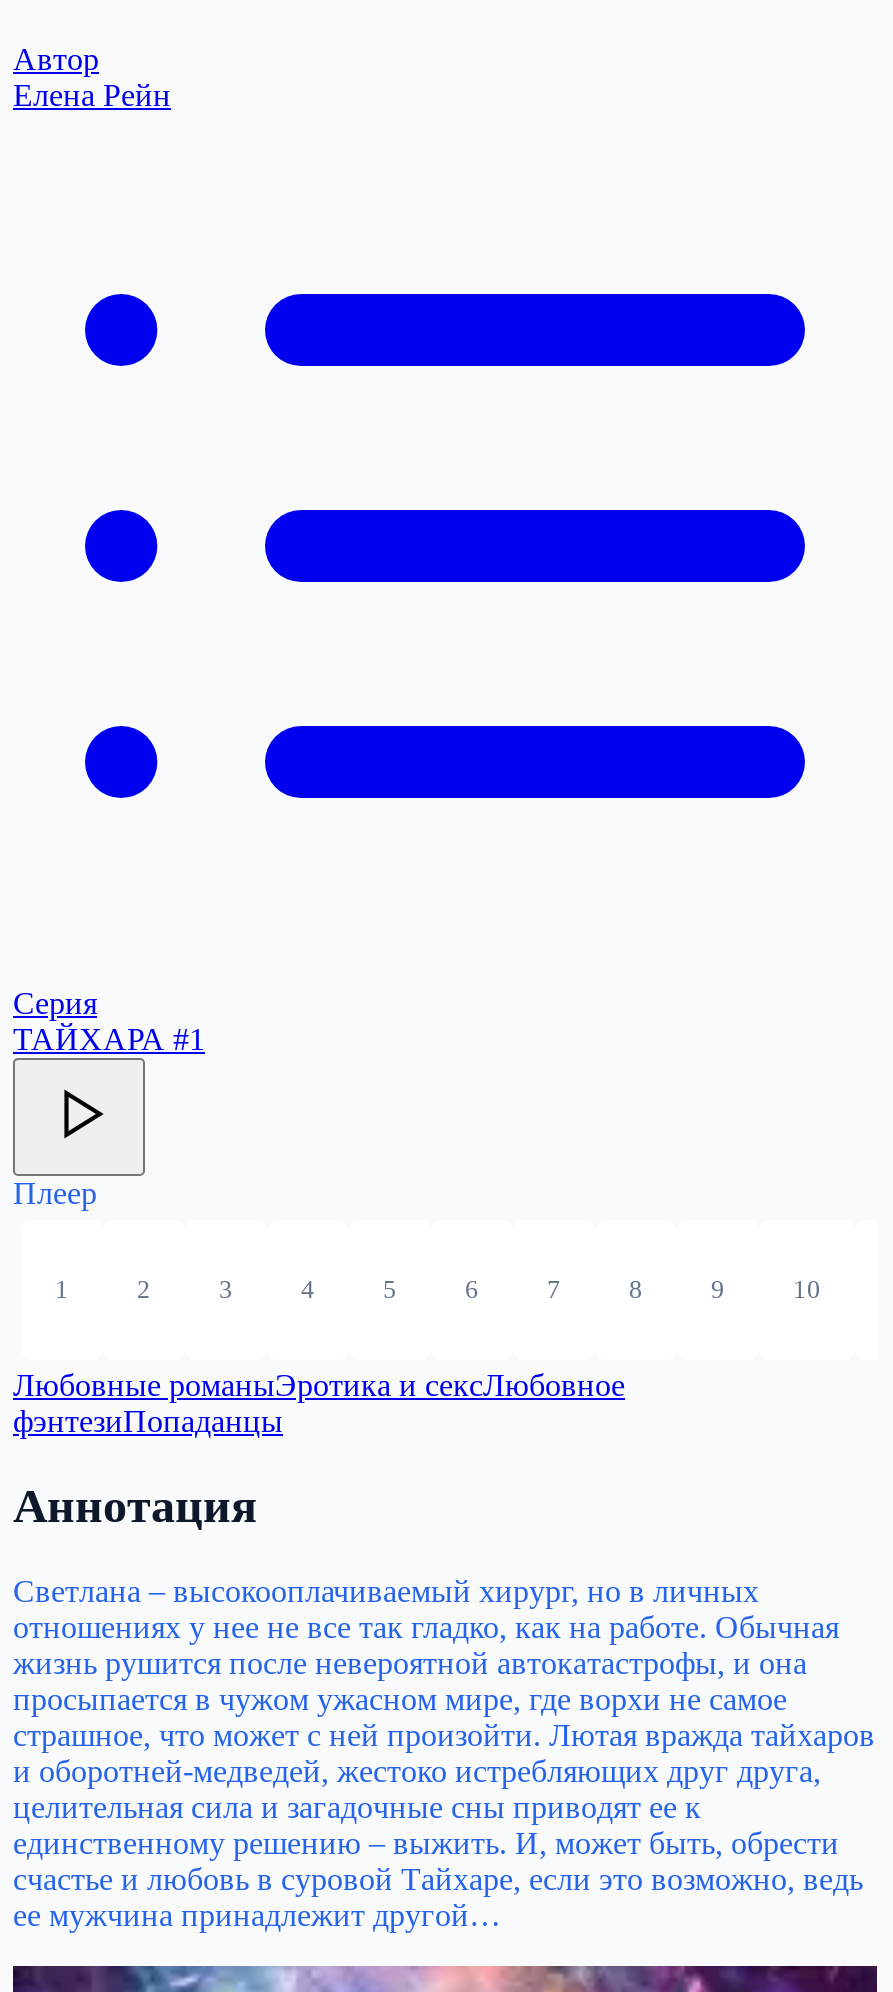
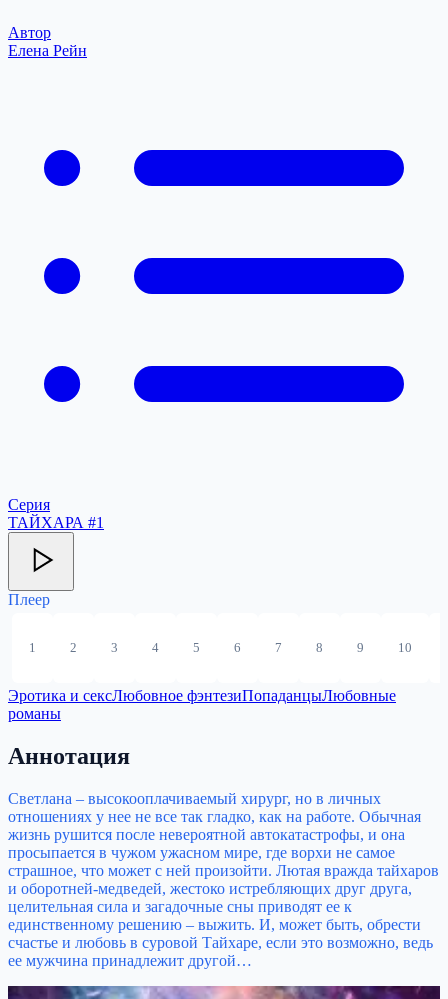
[13,1368,625,1438] Любовные романыЭротика и сексЛюбовное | фэнтезиПопаданцы -> [8,687,396,722] Эротика и сексЛюбовное фэнтезиПопаданцыЛюбовные | романы

